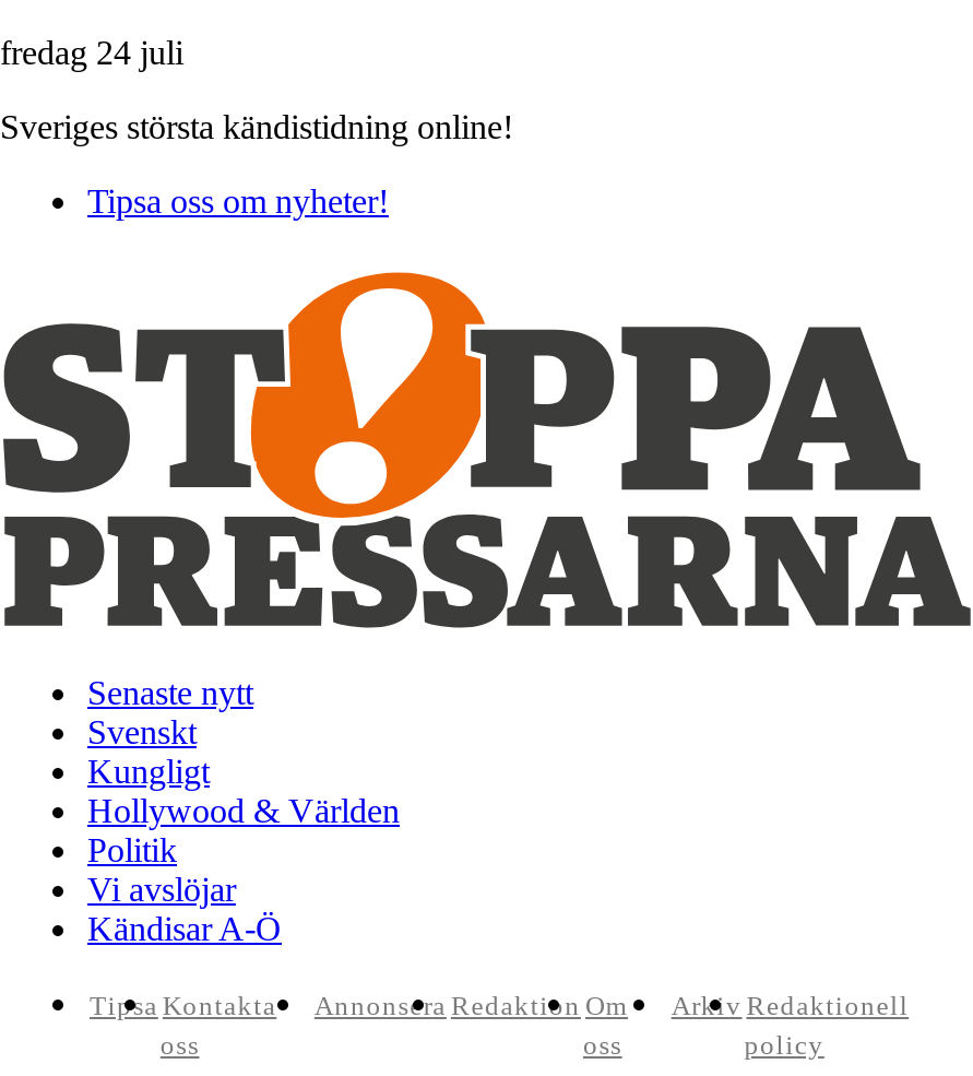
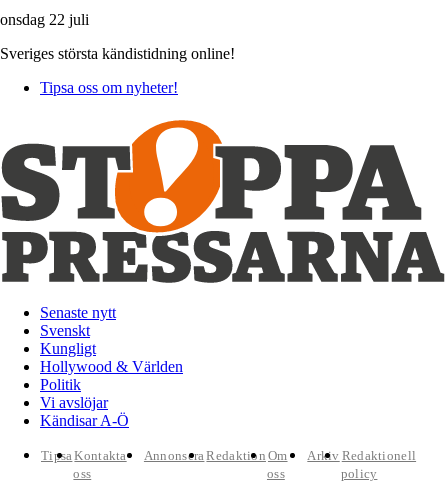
[0,34,183,71] fredag 24 juli -> [0,11,89,28] onsdag 22 juli

